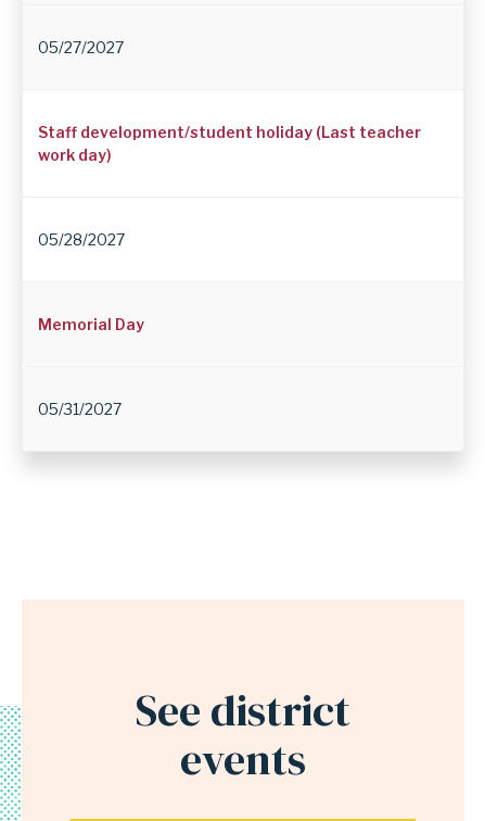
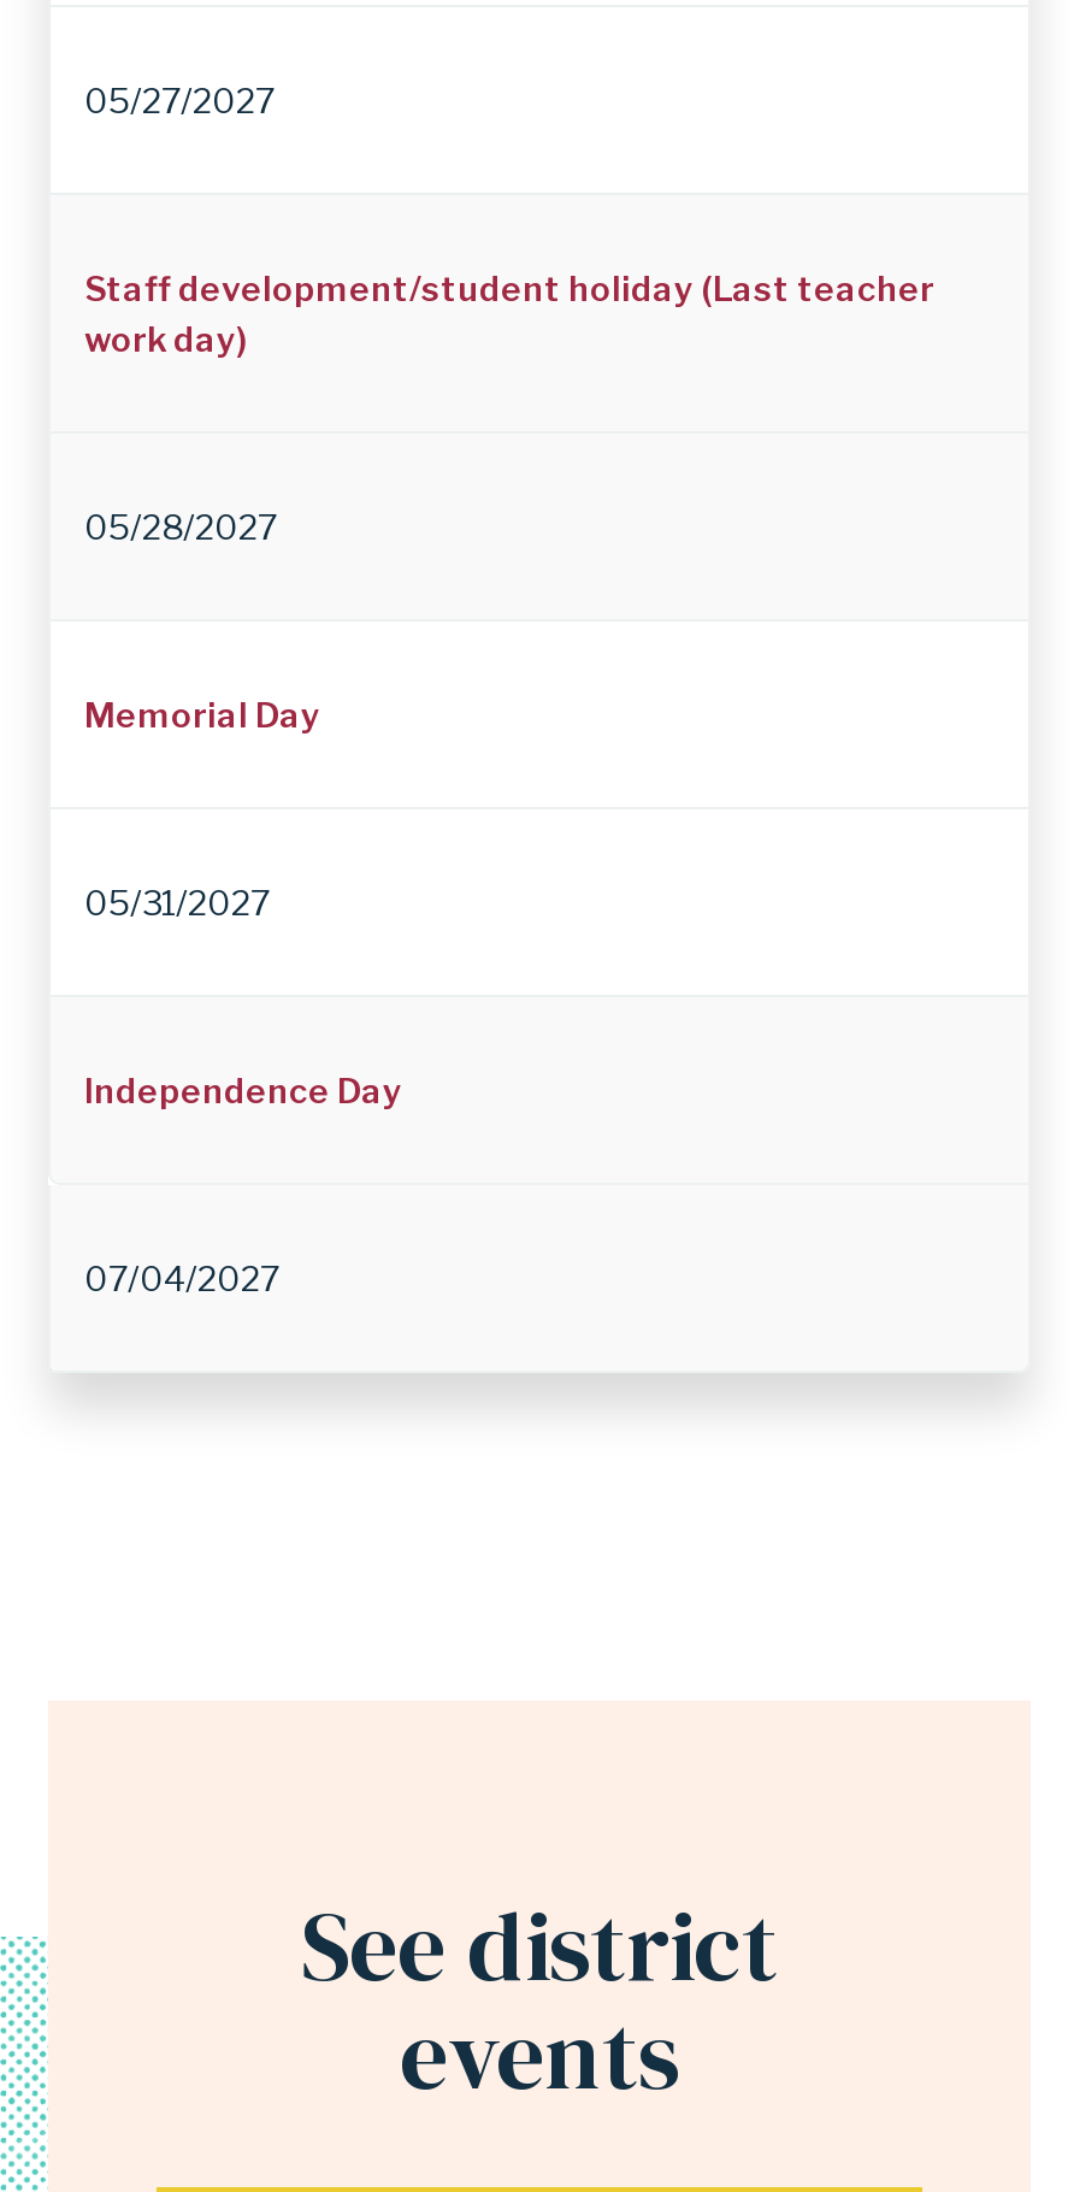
none -> [84,1070,402,1111] Independence Day
none -> [84,1258,279,1299] 07/04/2027

